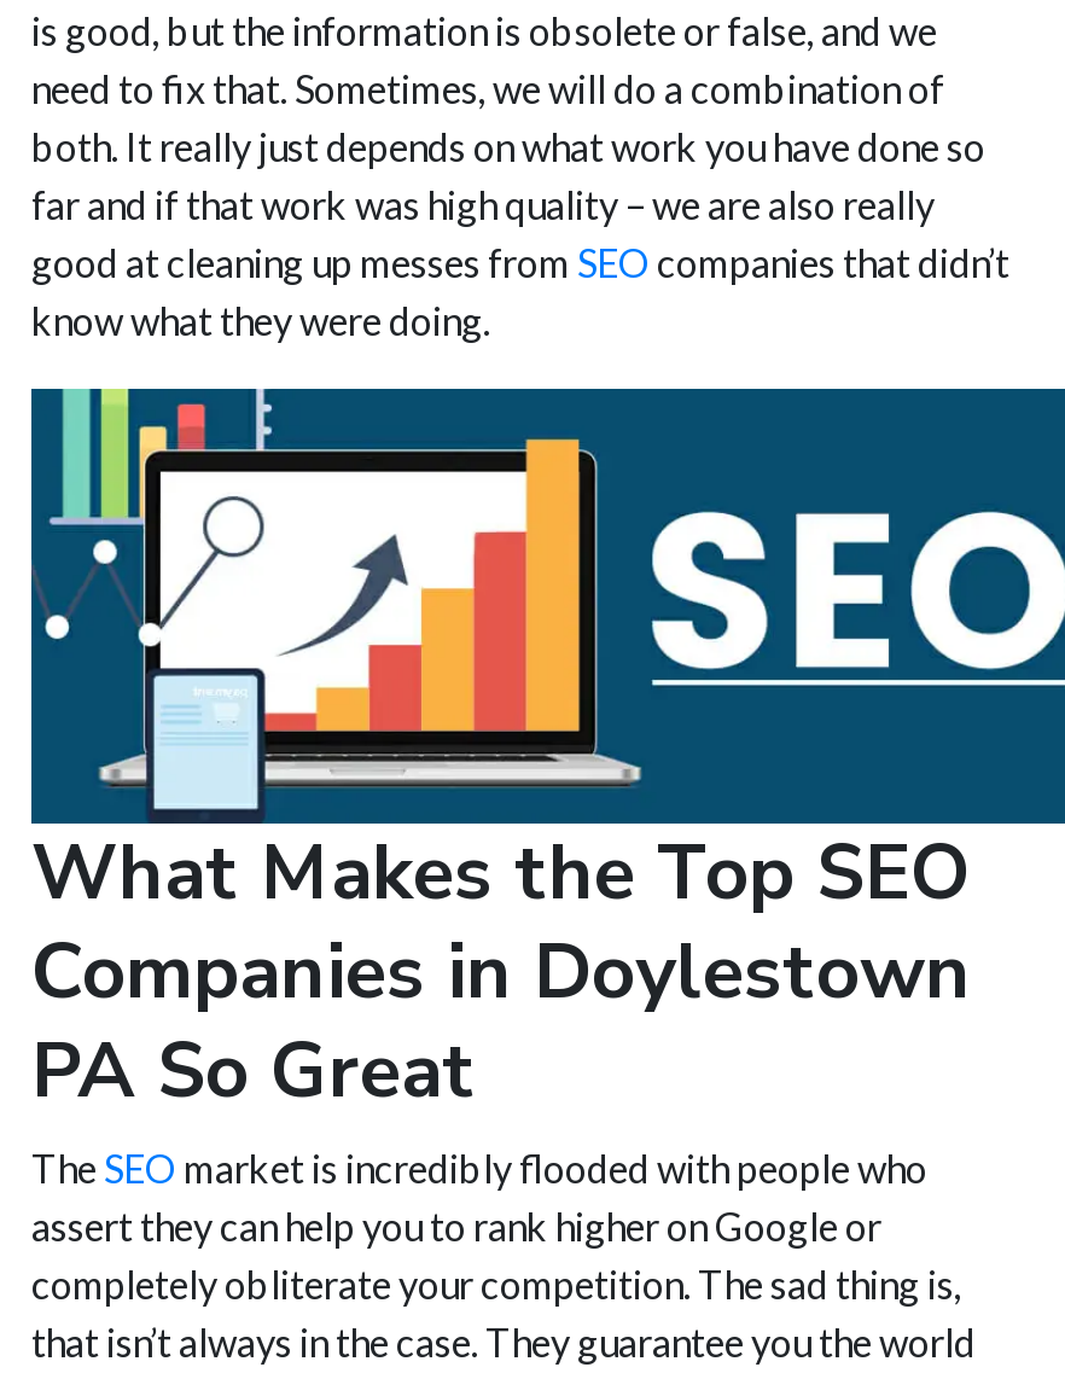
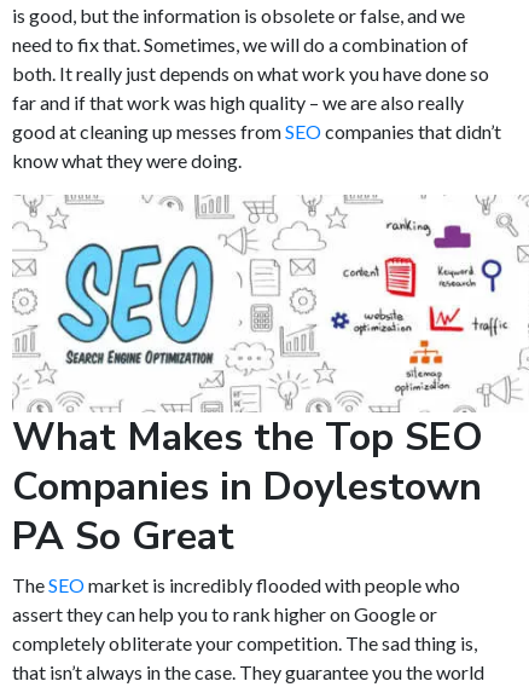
[29,386,1058,826] [image] -> [12,195,525,412] [image]

